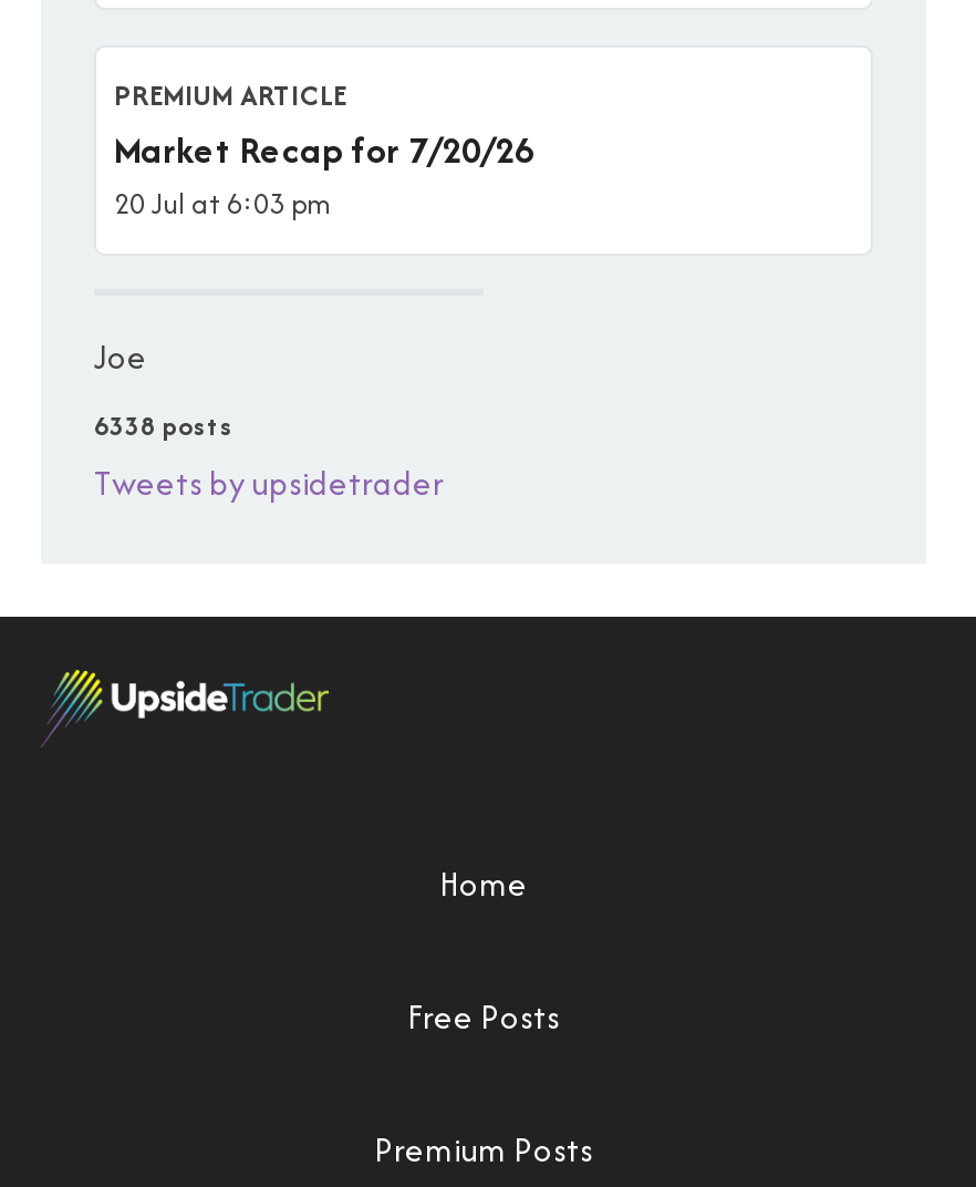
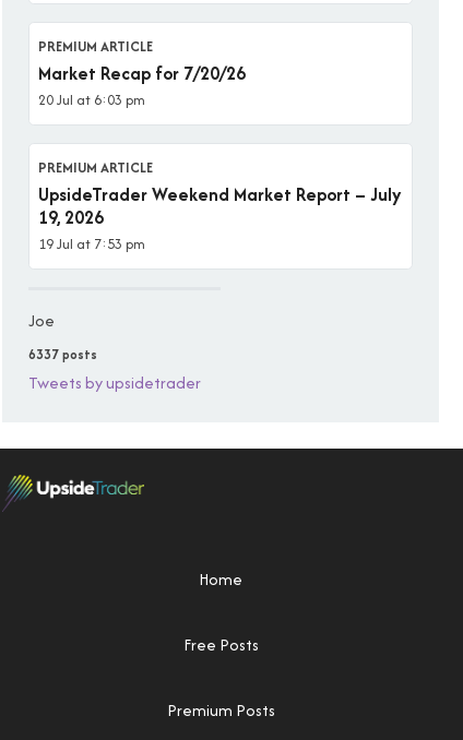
none -> [38,157,401,255] PREMIUM ARTICLE | UpsideTrader Weekend Market Report – July | 19, 2026 | 19 Jul at 7:53 pm
[94,407,233,444] 6338 posts -> [28,345,97,363] 6337 posts

